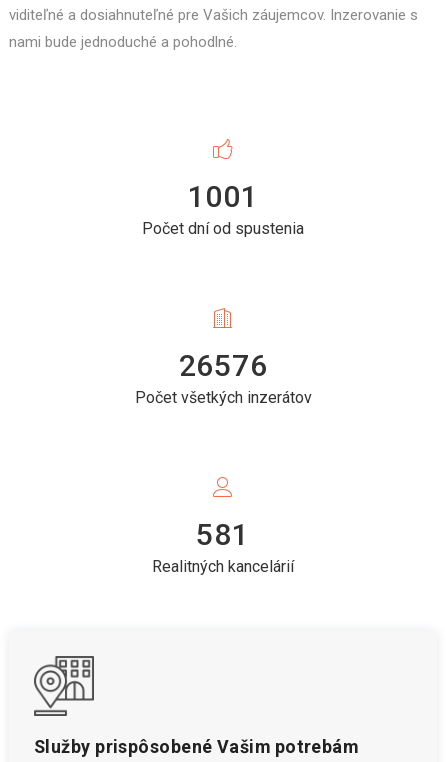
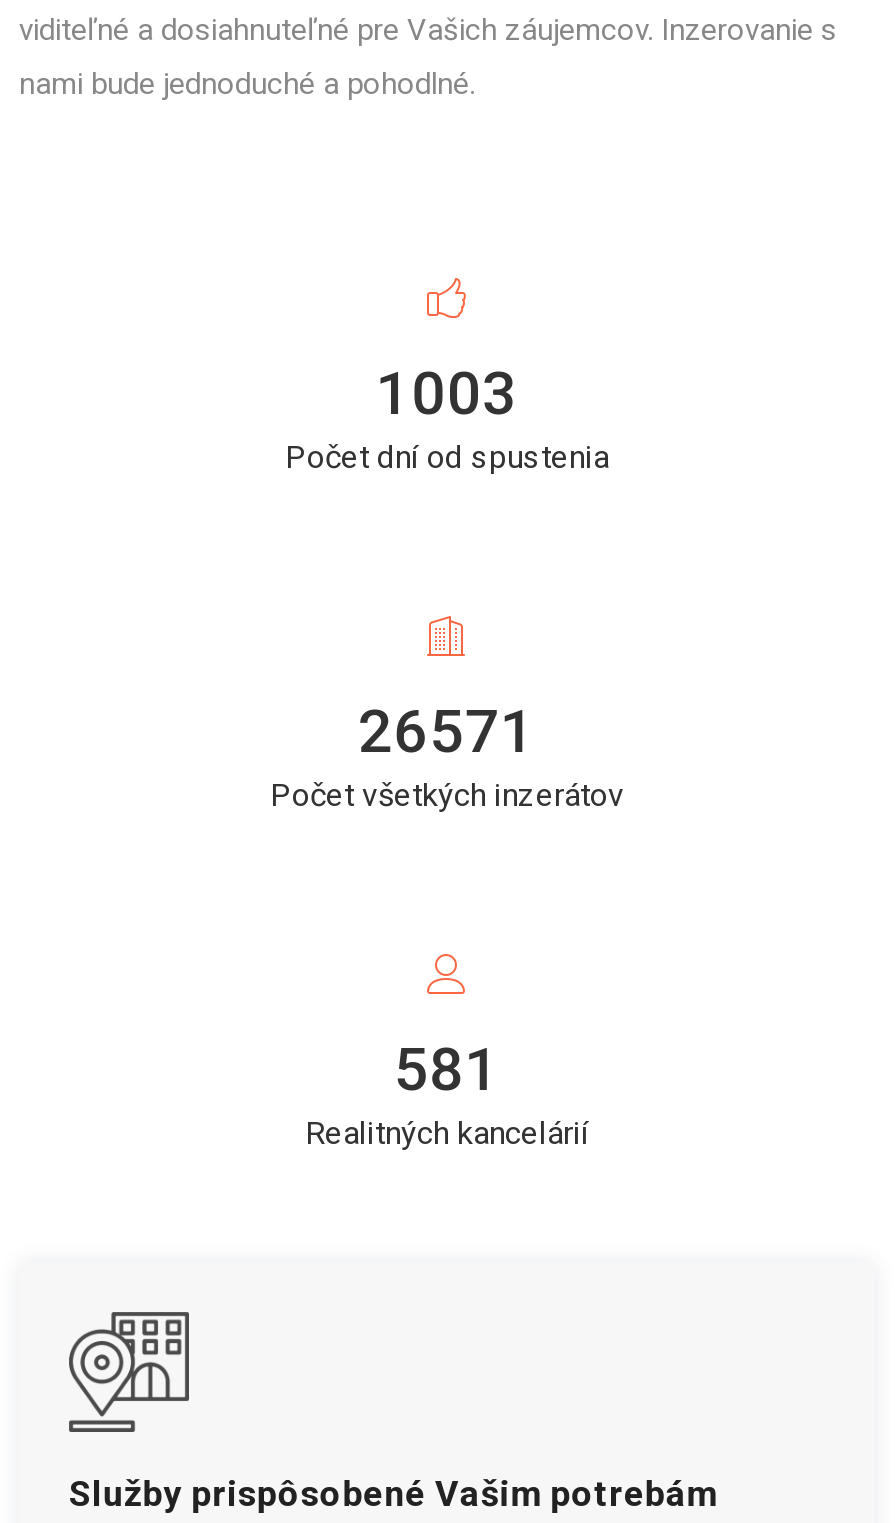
[187,179,258,214] 1001 -> [376,358,518,428] 1003
[179,348,267,383] 26576 -> [358,696,536,766] 26571

